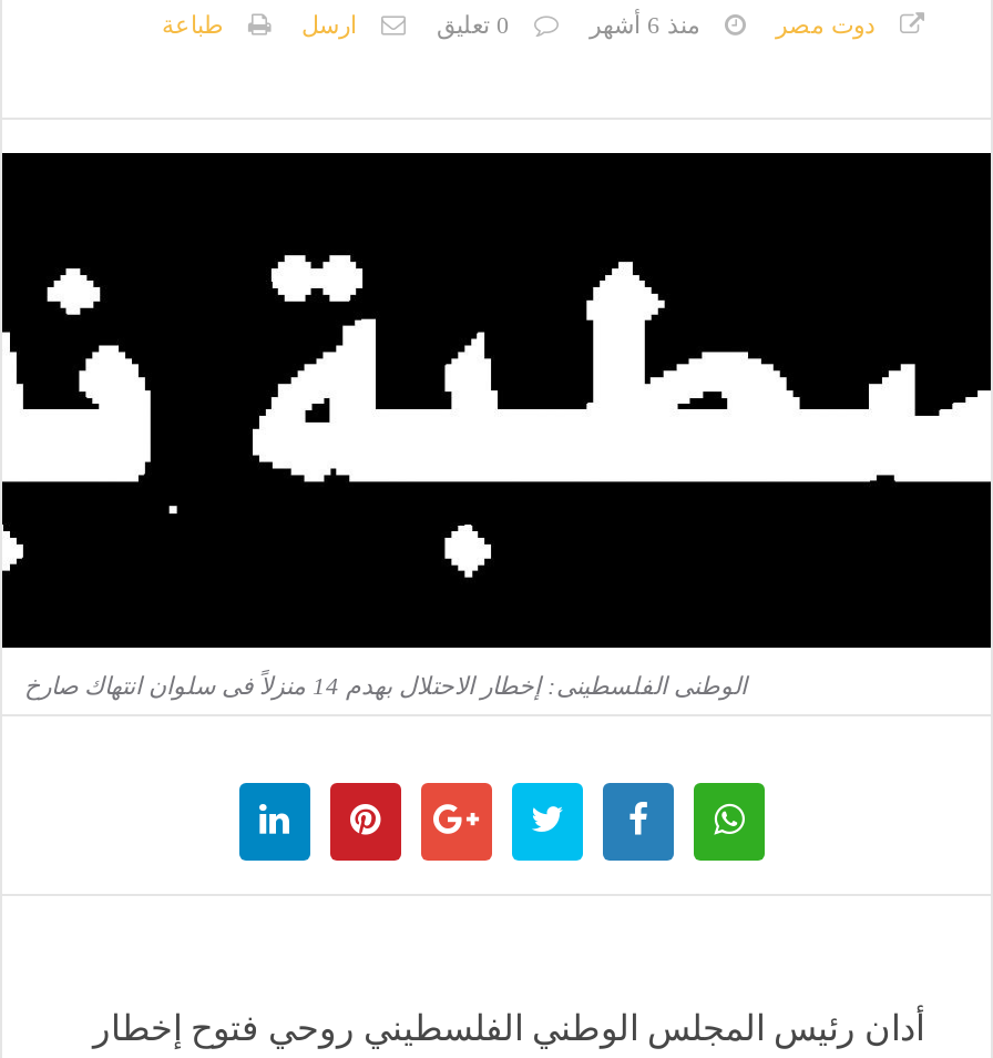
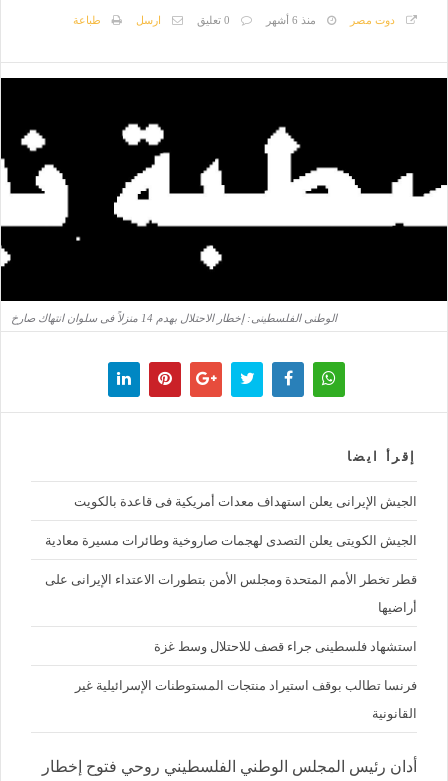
none -> [45,449,417,722] إقرأ ايضا | الجيش الإيرانى يعلن استهداف معدات أمريكية فى قاعدة بالكويت | الجيش الكويتى يعلن التصدى لهجمات صاروخية وطائرات مسيرة معادية | قطر تخطر الأمم المتحدة ومجلس الأمن بتطورات الاعتداء الإيرانى على | أراضيها | استشهاد فلسطينى جراء قصف للاحتلال وسط غزة | فرنسا تطالب بوقف استيراد منتجات المستوطنات الإسرائيلية غير | القانونية

